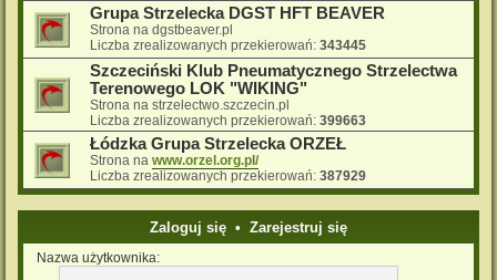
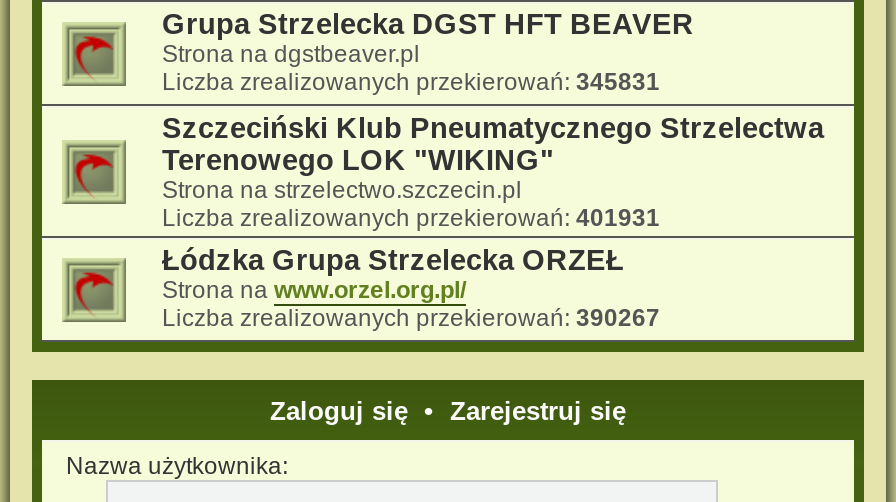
[90,38,366,53] Liczba zrealizowanych przekierowań: 343445 -> [162,68,660,96] Liczba zrealizowanych przekierowań: 345831
[90,113,366,129] Liczba zrealizowanych przekierowań: 399663 -> [162,204,660,232] Liczba zrealizowanych przekierowań: 401931
[90,168,366,184] Liczba zrealizowanych przekierowań: 387929 -> [162,304,660,332] Liczba zrealizowanych przekierowań: 390267

